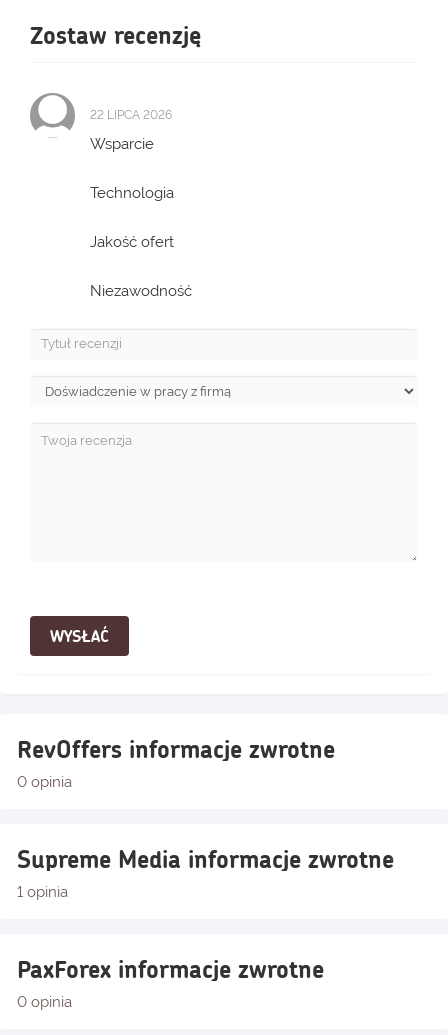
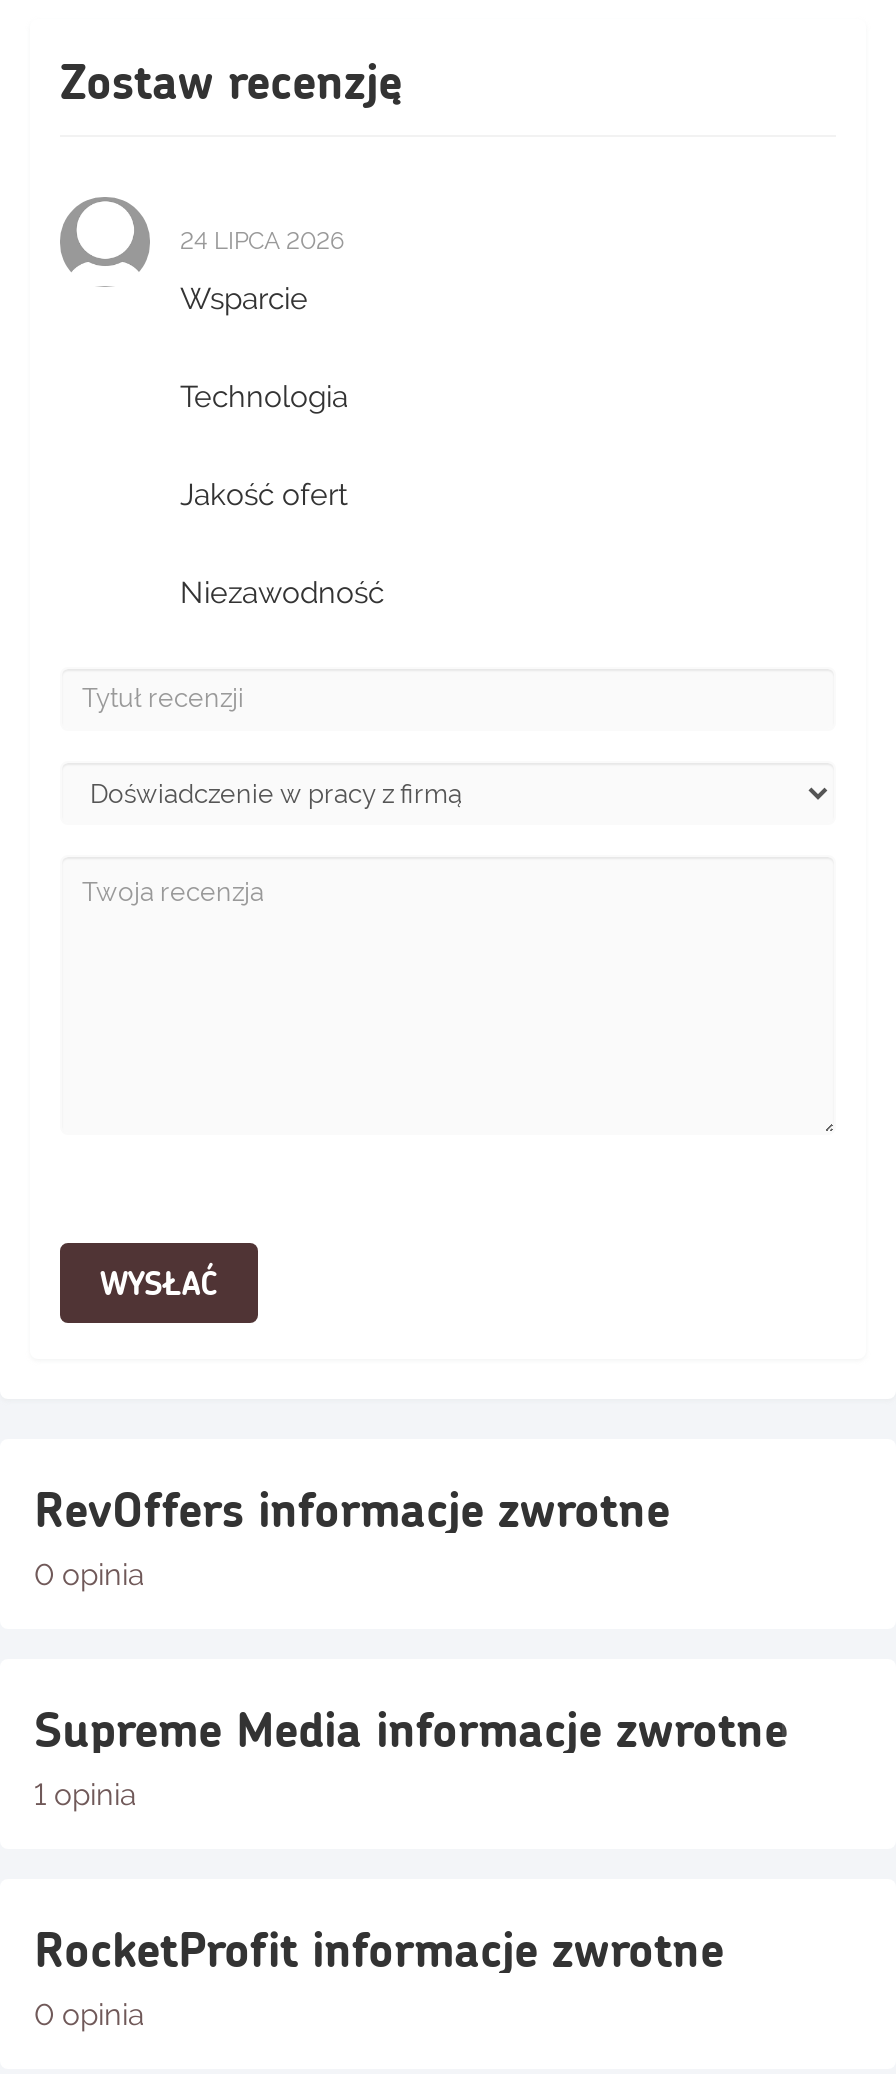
[90,108,172,122] 22 LIPCA 2026 -> [180,227,344,255] 24 LIPCA 2026
[17,954,324,983] PaxForex informacje zwrotne -> [34,1919,724,1977] RocketProfit informacje zwrotne

